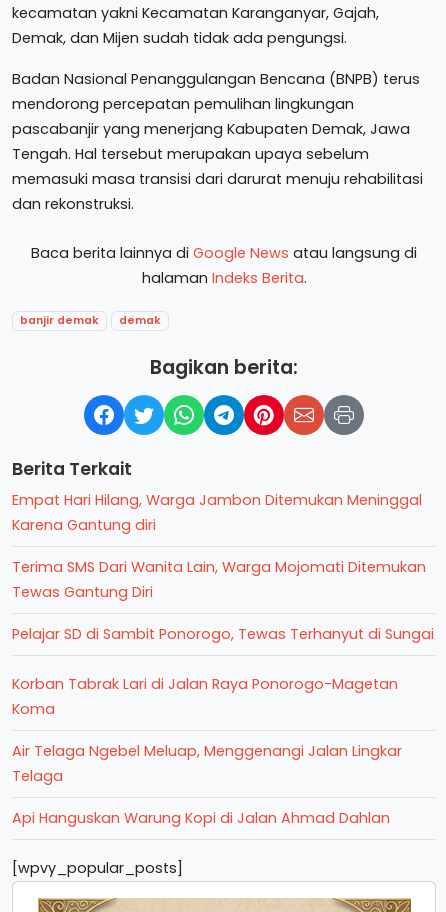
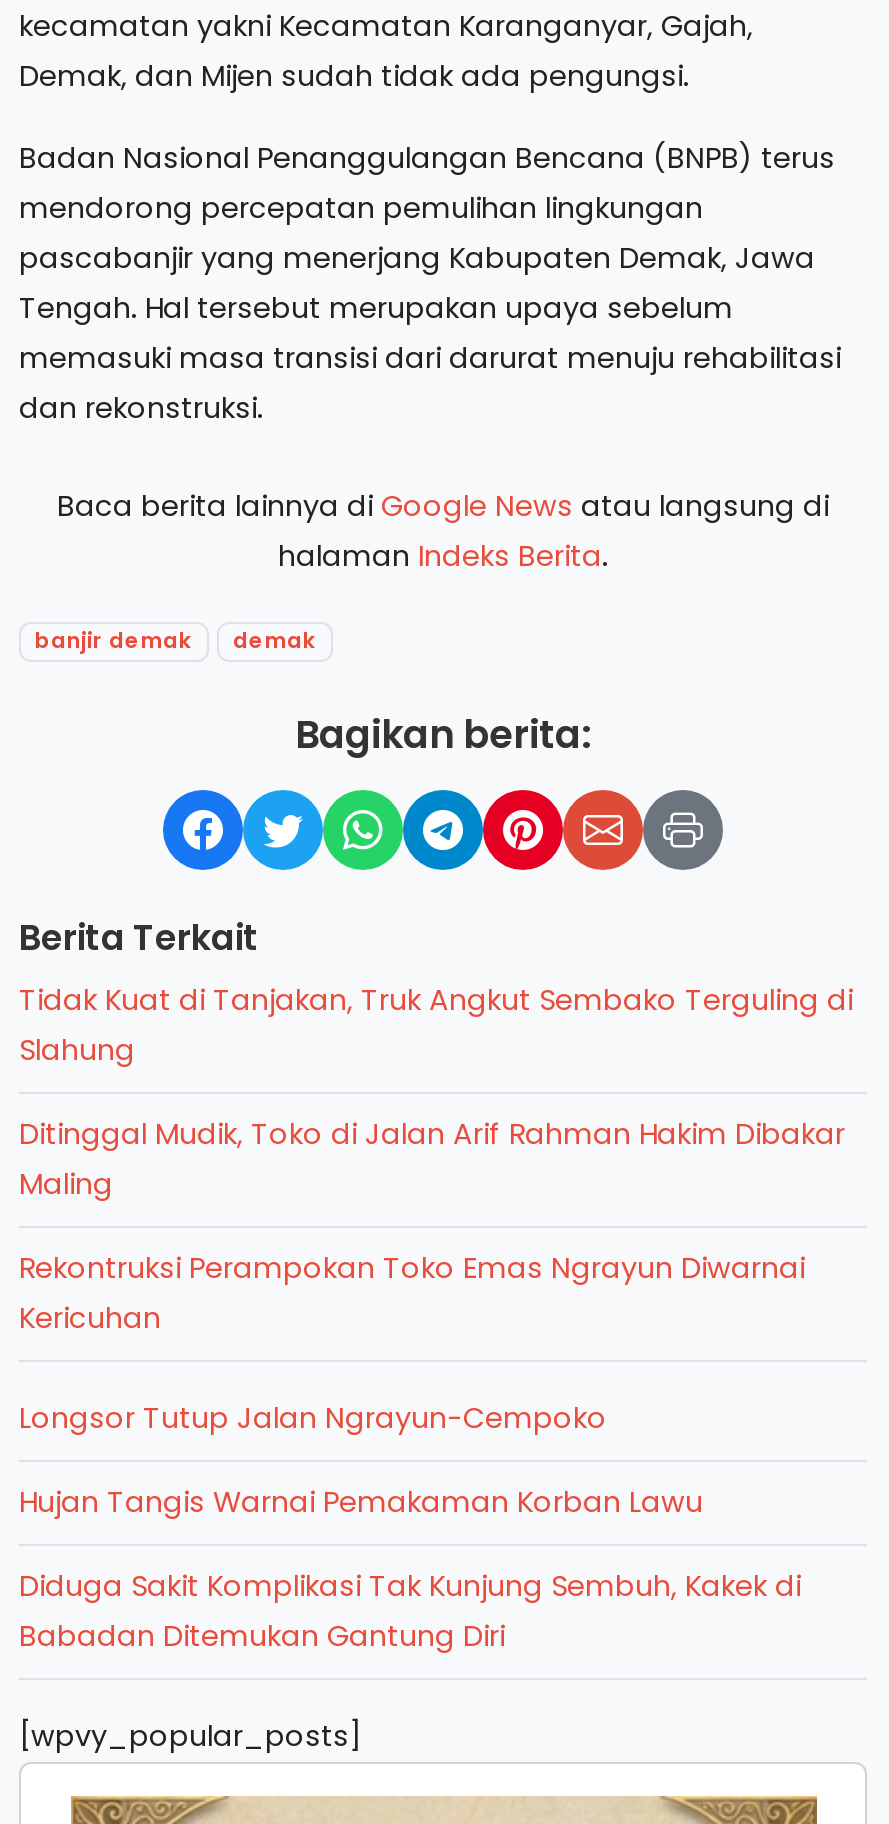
[12,490,422,535] Empat Hari Hilang, Warga Jambon Ditemukan Meninggal | Karena Gantung diri -> [19,980,853,1070] Tidak Kuat di Tanjakan, Truk Angkut Sembako Terguling di | Slahung
[12,557,426,602] Terima SMS Dari Wanita Lain, Warga Mojomati Ditemukan | Tewas Gantung Diri -> [19,1114,845,1204] Ditinggal Mudik, Toko di Jalan Arif Rahman Hakim Dibakar | Maling
[12,624,434,644] Pelajar SD di Sambit Ponorogo, Tewas Terhanyut di Sungai -> [19,1248,805,1338] Rekontruksi Perampokan Toko Emas Ngrayun Diwarnai | Kericuhan
[12,674,398,719] Korban Tabrak Lari di Jalan Raya Ponorogo-Magetan | Koma -> [19,1398,607,1438] Longsor Tutup Jalan Ngrayun-Cempoko
[12,741,402,786] Air Telaga Ngebel Meluap, Menggenangi Jalan Lingkar | Telaga -> [19,1482,703,1522] Hujan Tangis Warnai Pemakaman Korban Lawu
[12,808,390,828] Api Hanguskan Warung Kopi di Jalan Ahmad Dahlan -> [19,1566,801,1656] Diduga Sakit Komplikasi Tak Kunjung Sembuh, Kakek di | Babadan Ditemukan Gantung Diri

